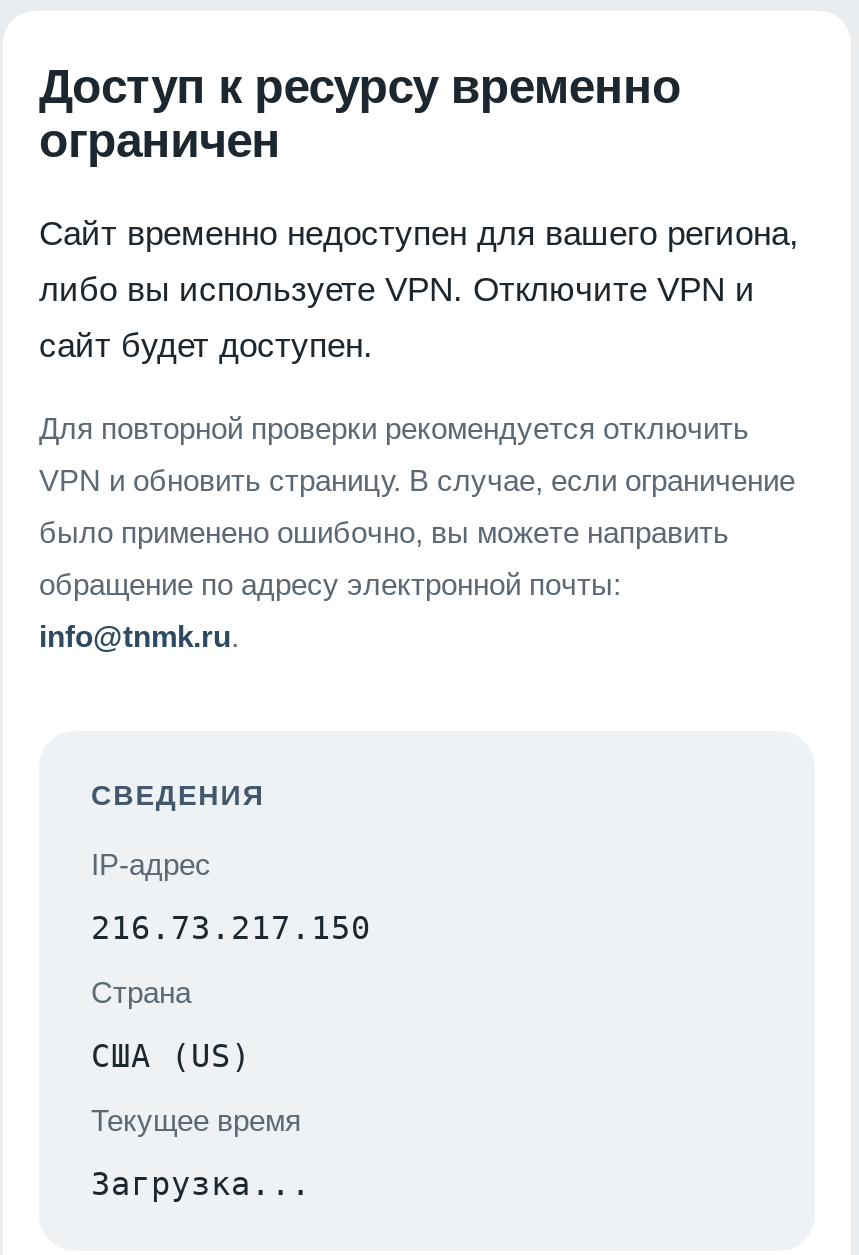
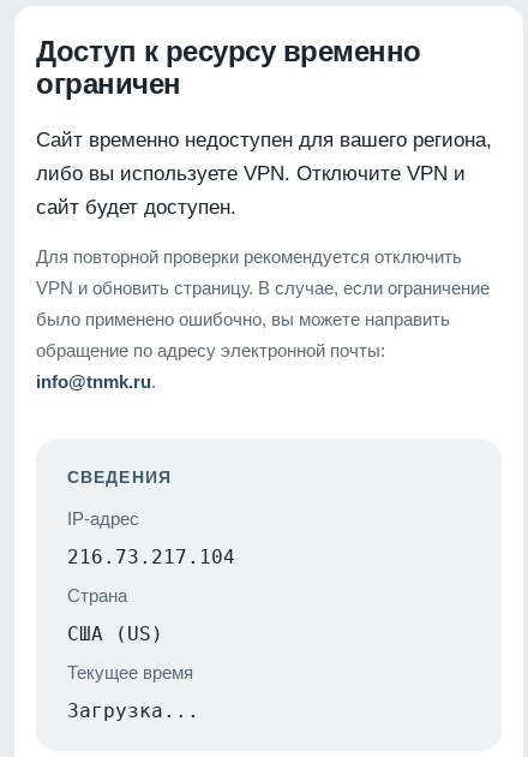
[91,908,371,946] 216.73.217.150 -> [67,545,235,568] 216.73.217.104

